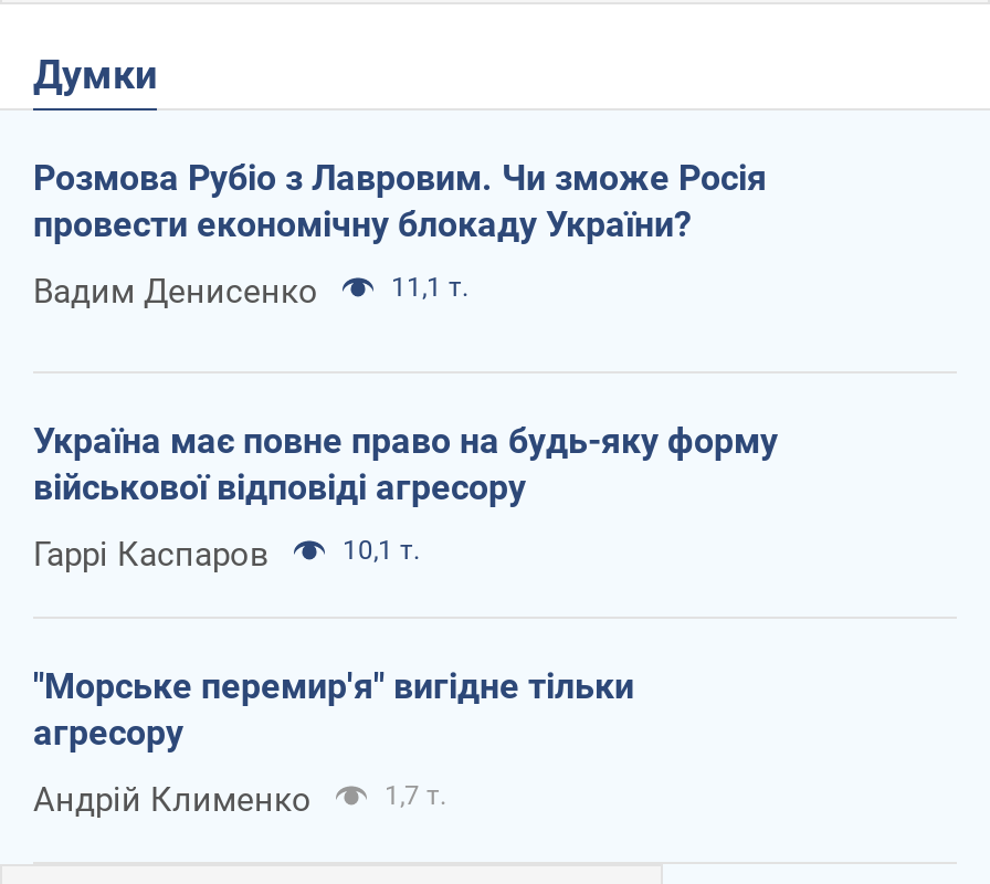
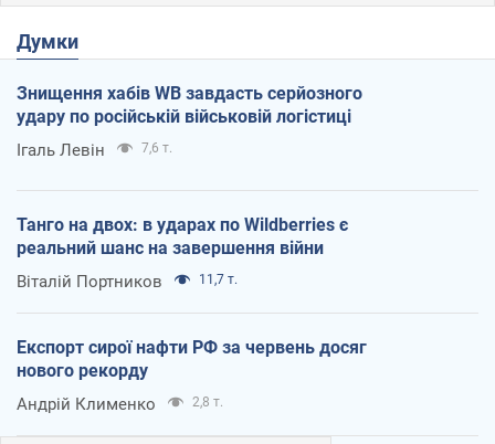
[33,157,767,246] Розмова Рубіо з Лавровим. Чи зможе Росія | провести економічну блокаду України? -> [17,83,362,127] Знищення хабів WB завдасть серйозного | удару по російській військовій логістиці
[33,272,468,312] Вадим Денисенко | 11,1 т. -> [17,140,172,160] Ігаль Левін | 7,6 т.
[33,420,778,509] Україна має повне право на будь-яку форму | військової відповіді агресору -> [17,214,348,259] Танго на двох: в ударах по Wildberries є | реальний шанс на завершення війни
[33,535,420,575] Гаррі Каспаров | 10,1 т. -> [17,272,238,292] Віталій Портников | 11,7 т.
[33,666,634,754] "Морське перемир'я" вигідне тільки | агресору -> [17,337,367,381] Експорт сирої нафти РФ за червень досяг | нового рекорду
[385,781,446,812] 1,7 т. -> [192,395,223,410] 2,8 т.

